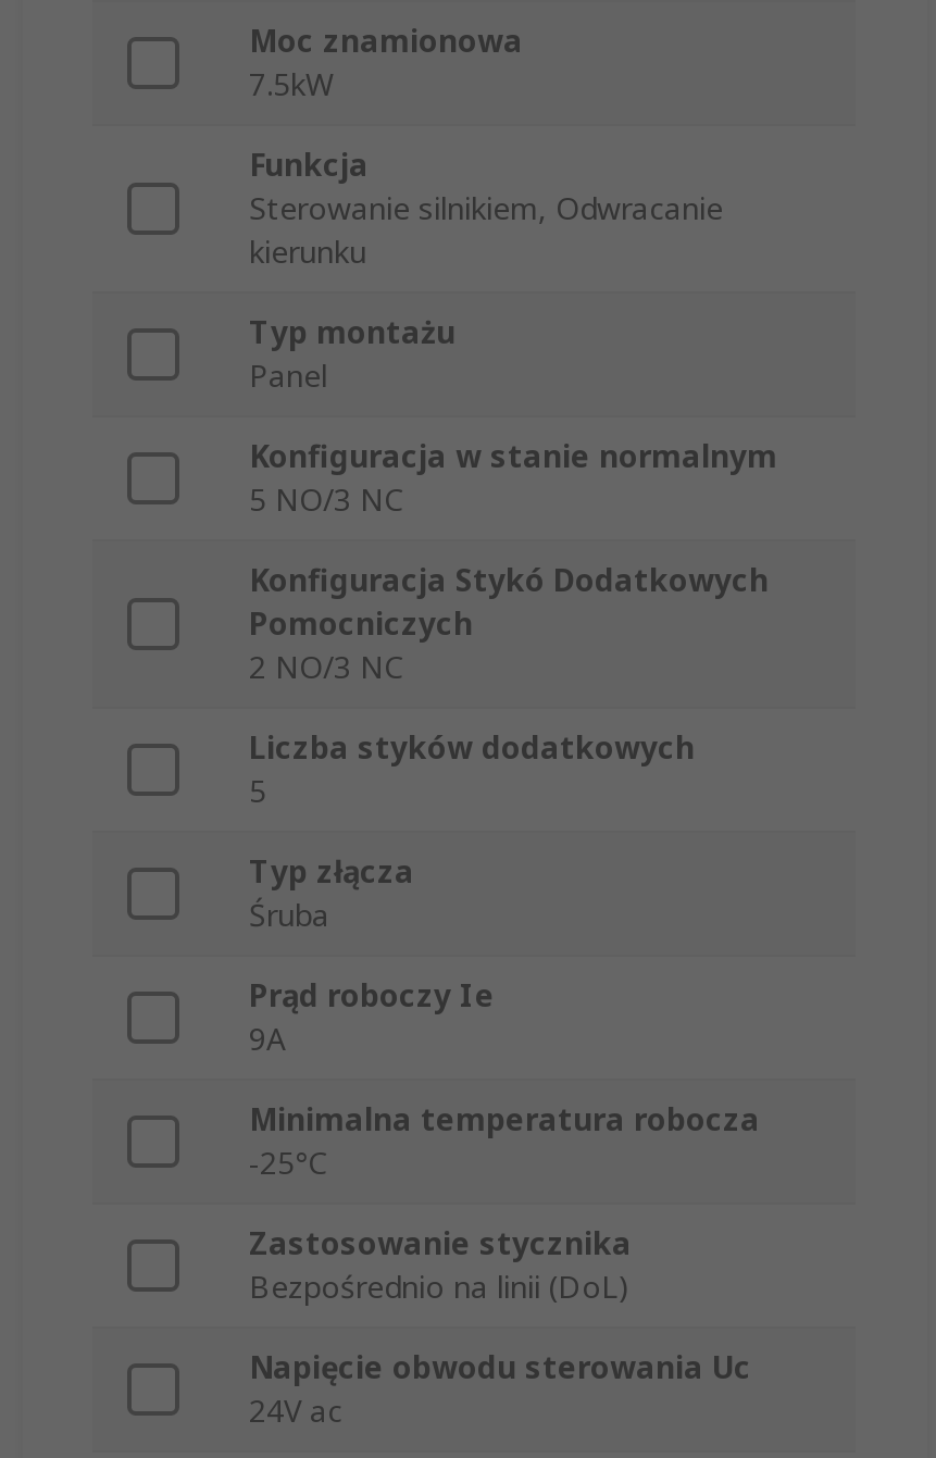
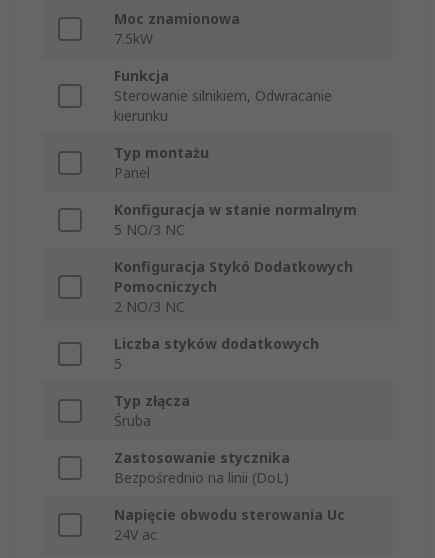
[249,975,760,1184] Prąd roboczy Ie | 9A | Minimalna temperatura robocza | -25°C -> none

